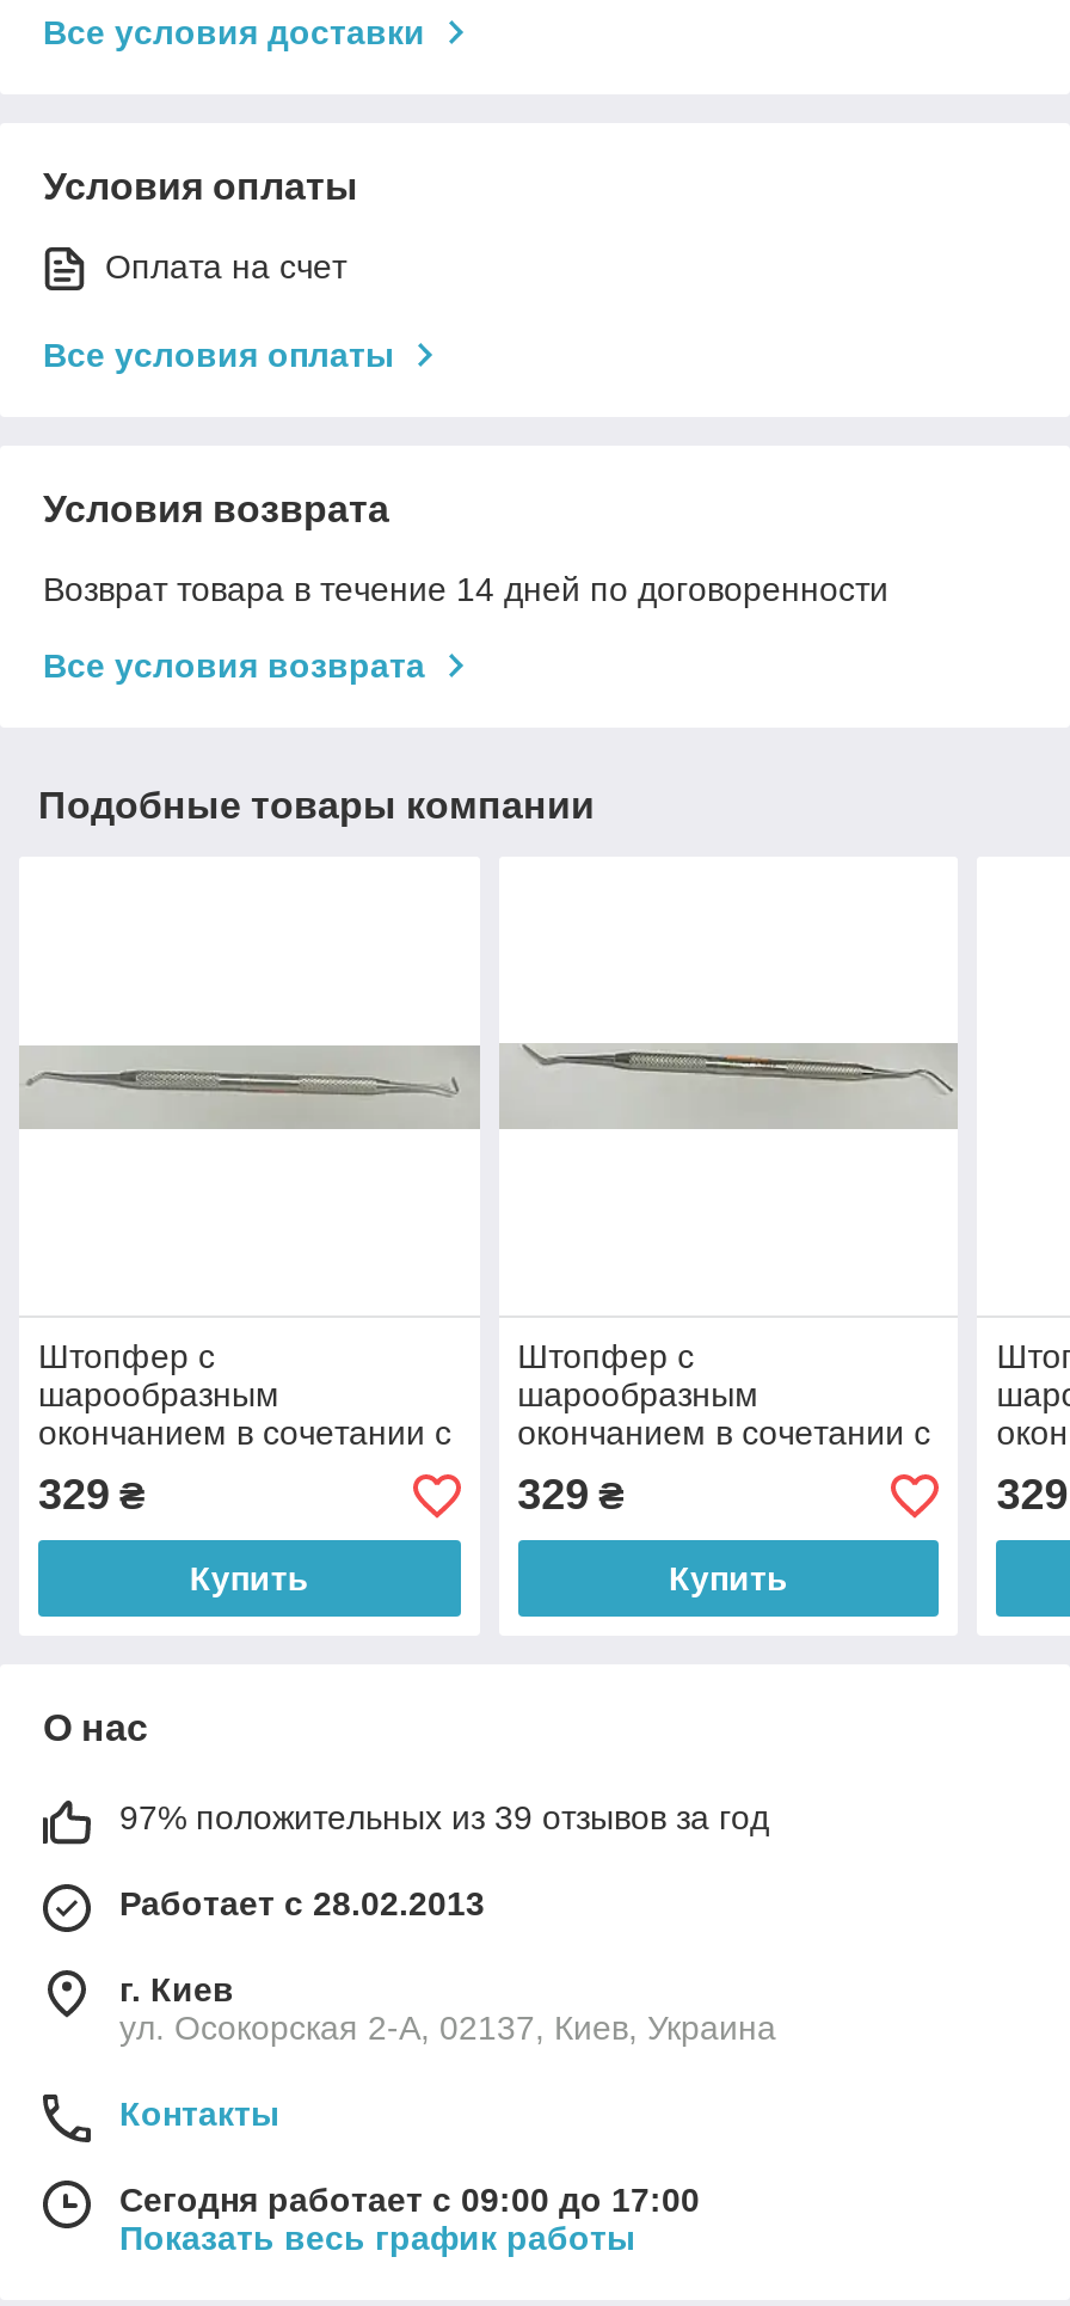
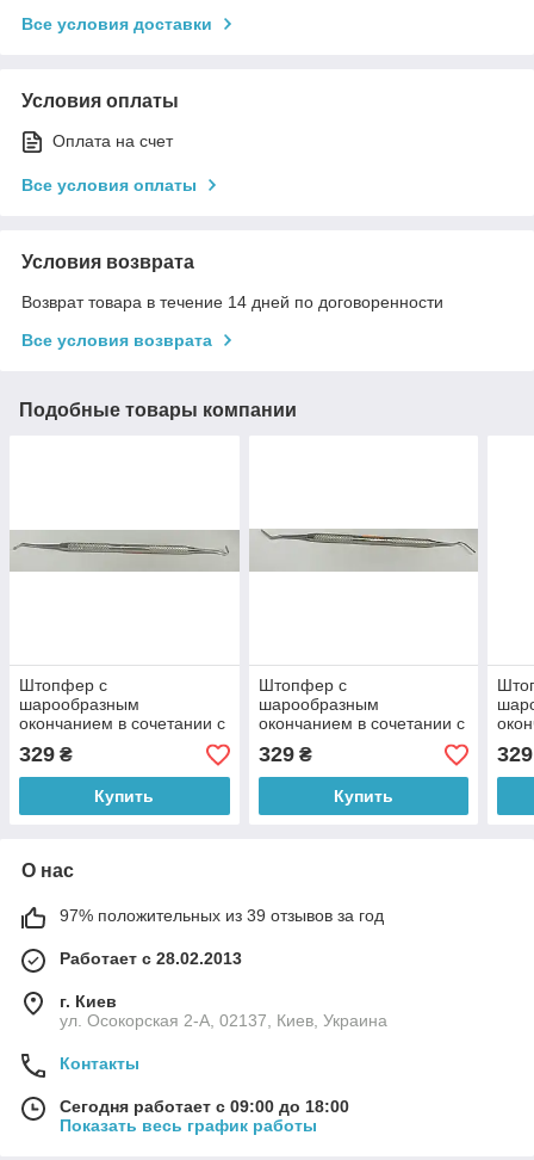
[119,2181,700,2220] Сегодня работает с 09:00 до 17:00 -> [60,1097,349,1116] Сегодня работает с 09:00 до 18:00

